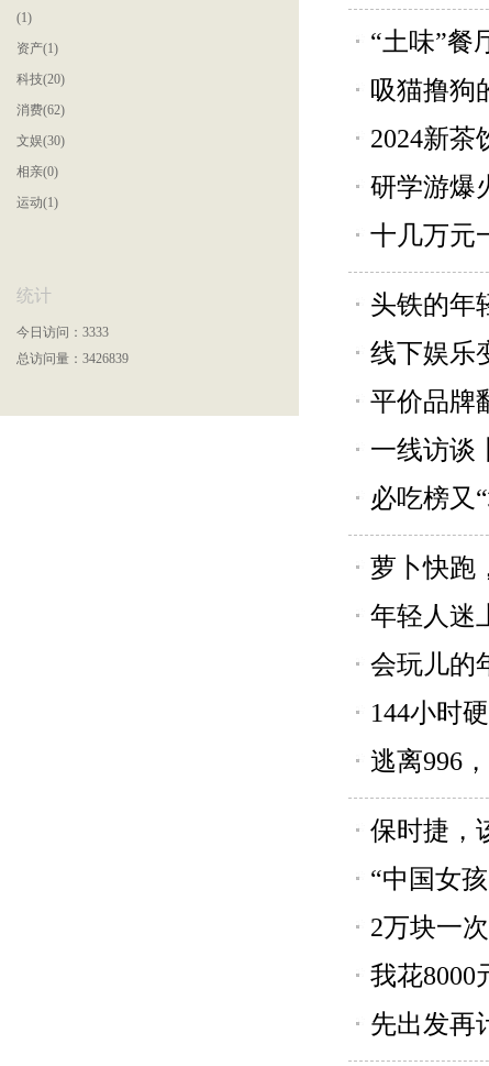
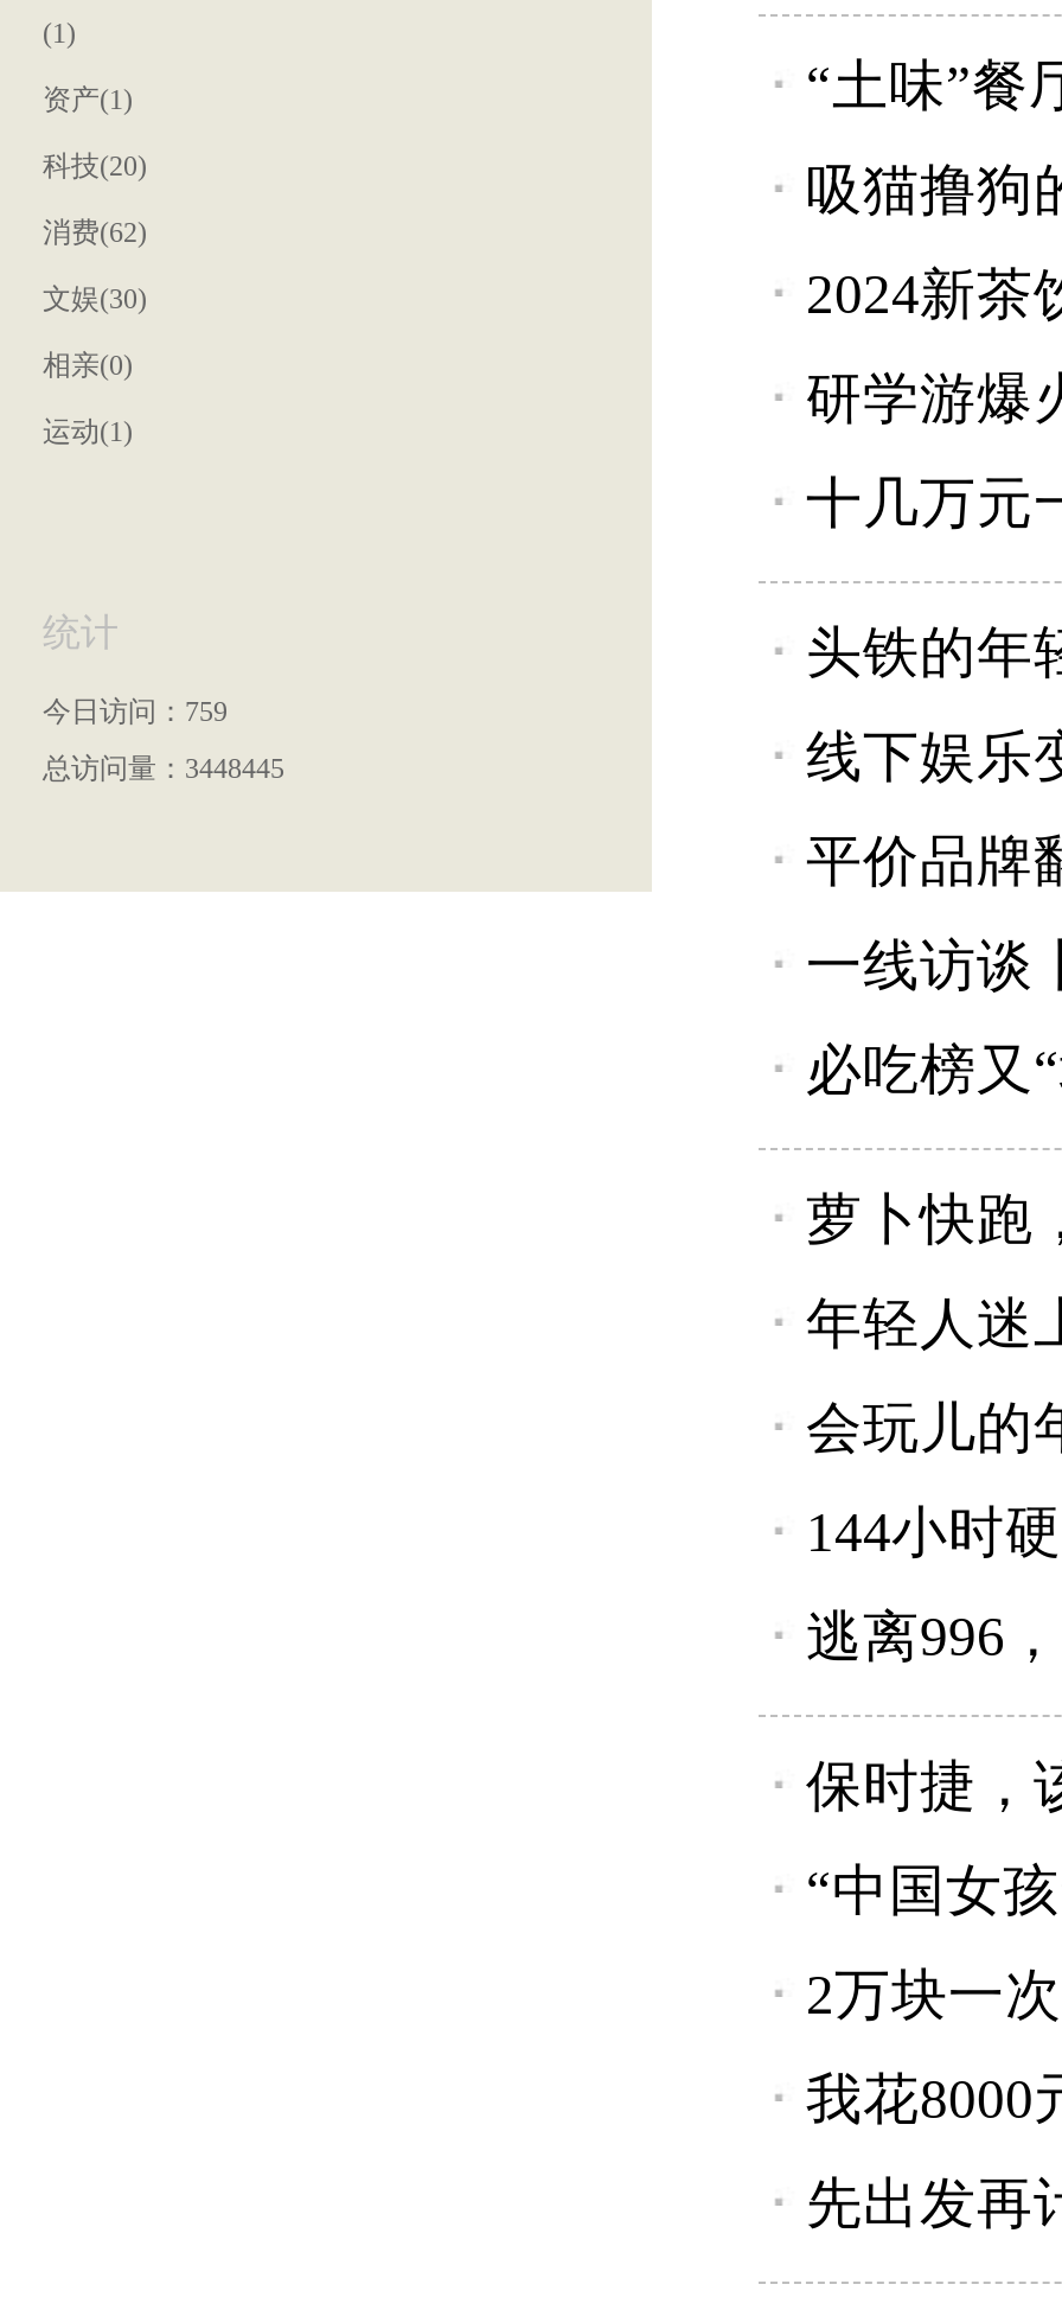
[16,325,109,340] 今日访问：3333 -> [43,695,228,728] 今日访问：759
[16,351,129,366] 总访问量：3426839 -> [43,752,284,785] 总访问量：3448445

